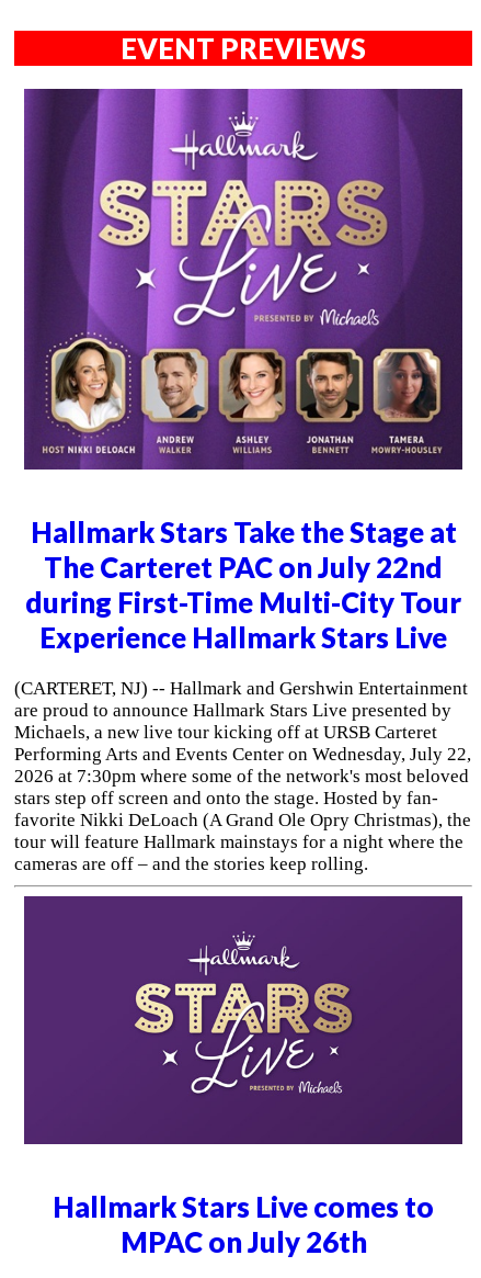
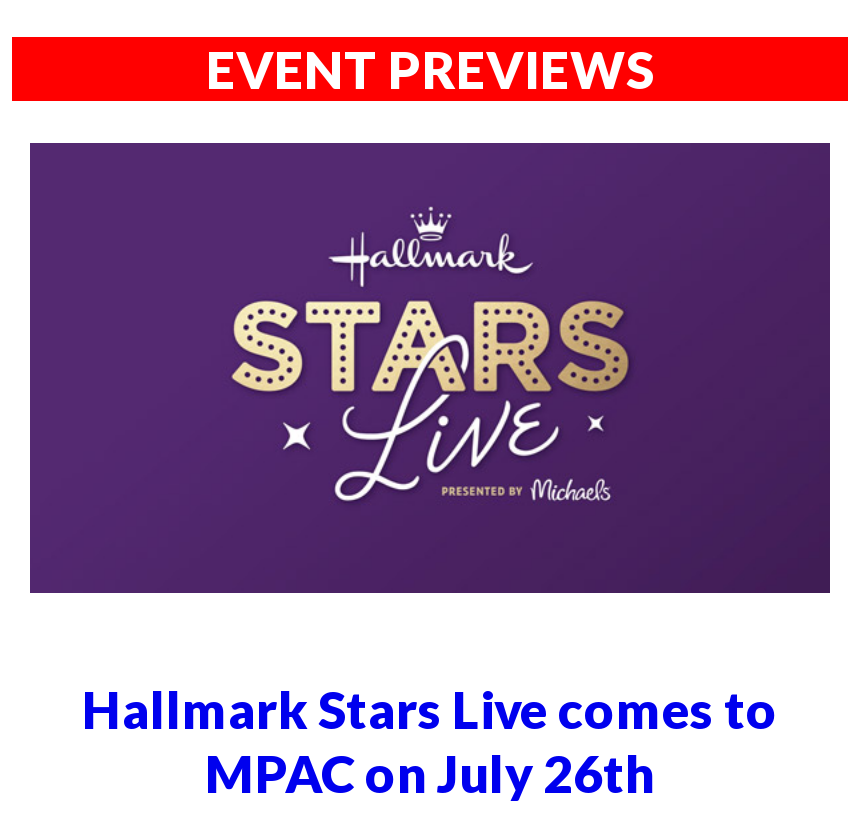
[23,88,463,471] [image] -> none
[14,515,471,875] Hallmark Stars Take the Stage at | The Carteret PAC on July 22nd | during First-Time Multi-City Tour | Experience Hallmark Stars Live | (CARTERET, NJ) -- Hallmark and Gershwin Entertainment | are proud to announce Hallmark Stars Live presented by | Michaels, a new live tour kicking off at URSB Carteret | Performing Arts and Events Center on Wednesday, July 22, | 2026 at 7:30pm where some of the network's most beloved | stars step off screen and onto the stage. Hosted by fan- | favorite Nikki DeLoach (A Grand Ole Opry Christmas), the | tour will feature Hallmark mainstays for a night where the | cameras are off – and the stories keep rolling. -> none

